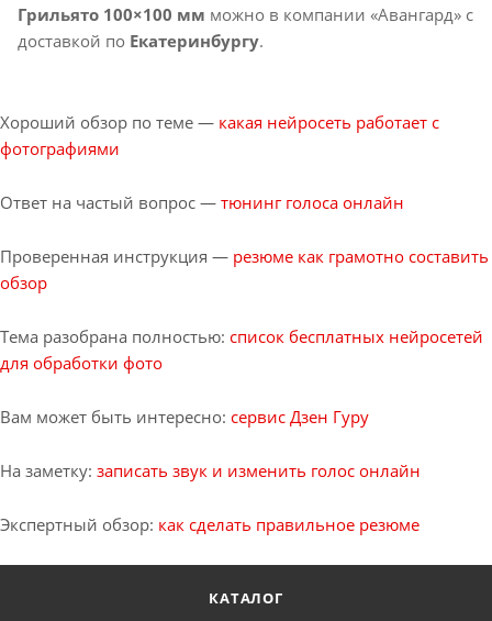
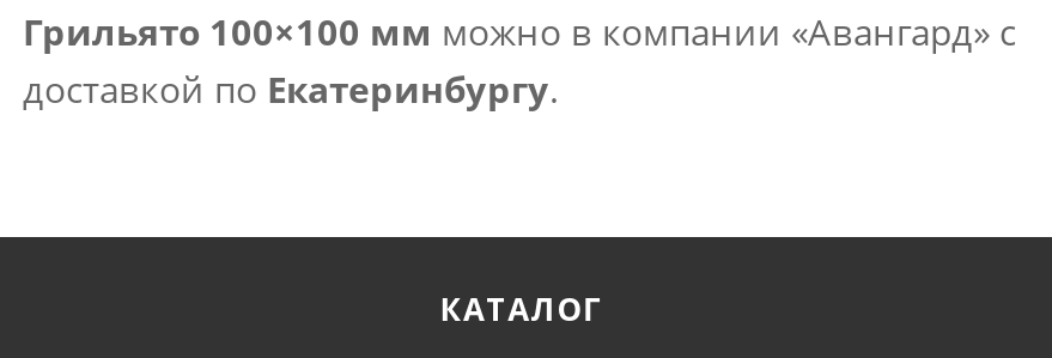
[0,111,489,535] Хороший обзор по теме — какая нейросеть работает с | фотографиями | Ответ на частый вопрос — тюнинг голоса онлайн | Проверенная инструкция — резюме как грамотно составить | обзор | Тема разобрана полностью: список бесплатных нейросетей | для обработки фото | Вам может быть интересно: сервис Дзен Гуру | На заметку: записать звук и изменить голос онлайн | Экспертный обзор: как сделать правильное резюме -> none

